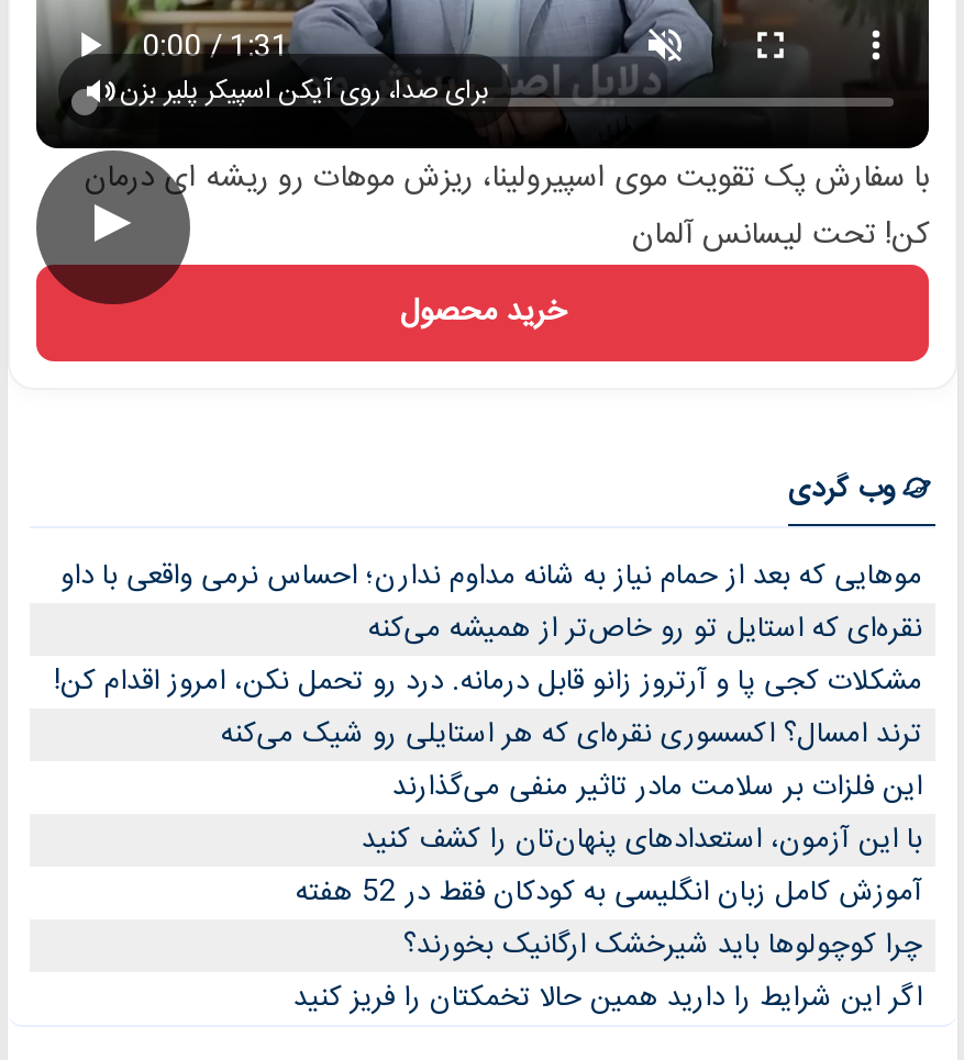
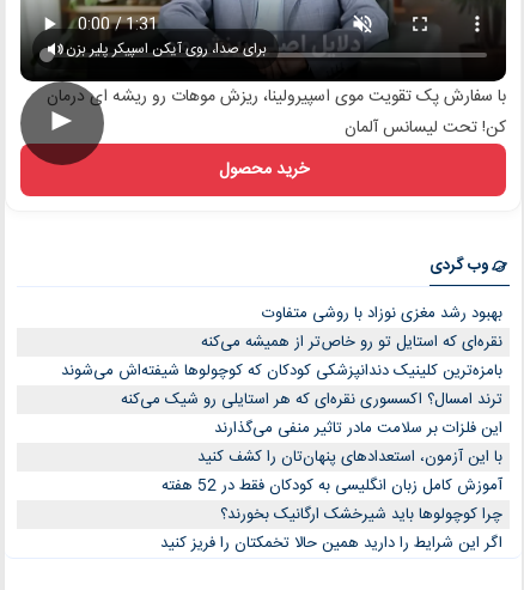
[60,552,922,600] موهایی که بعد از حمام نیاز به شانه مداوم ندارن؛ احساس نرمی واقعی با داو -> [262,301,502,327] بهبود رشد مغزی نوزاد با روشی متفاوت
[54,657,922,705] مشکلات کجی پا و آرتروز زانو قابل درمانه. درد رو تحمل نکن، امروز اقدام کن! -> [61,358,502,384] بامزه‌ترین کلینیک دندانپزشکی کودکان که کوچولوها شیفته‌اش می‌شوند

